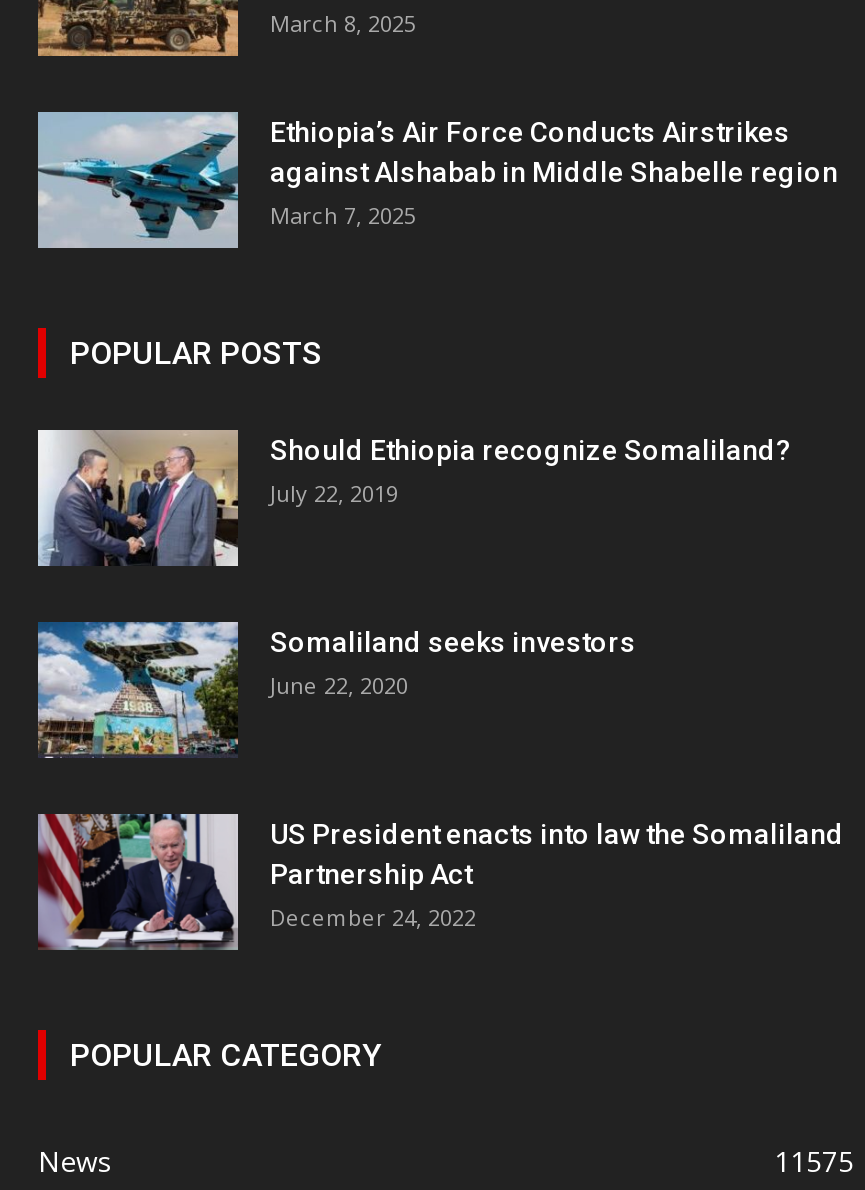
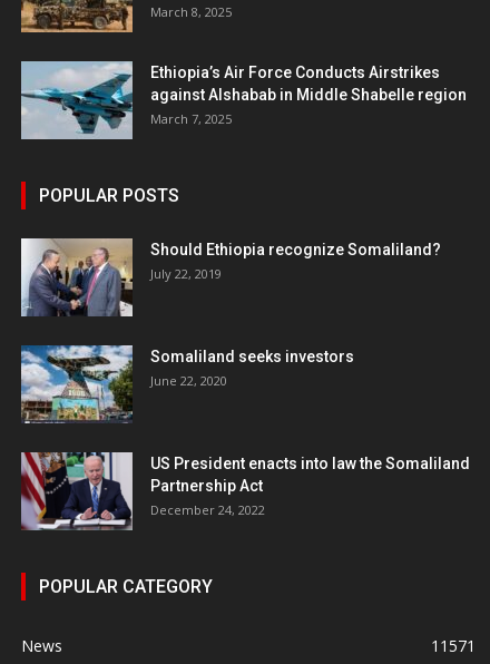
[774,1141,854,1179] 11575 -> [431,636,476,657] 11571

